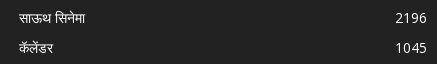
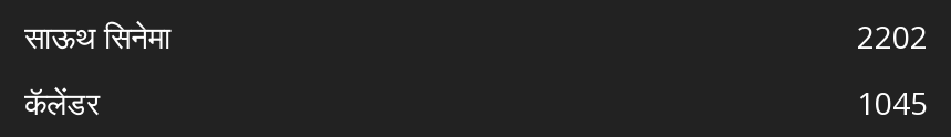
[395,8,427,27] 2196 -> [857,16,928,58] 2202

